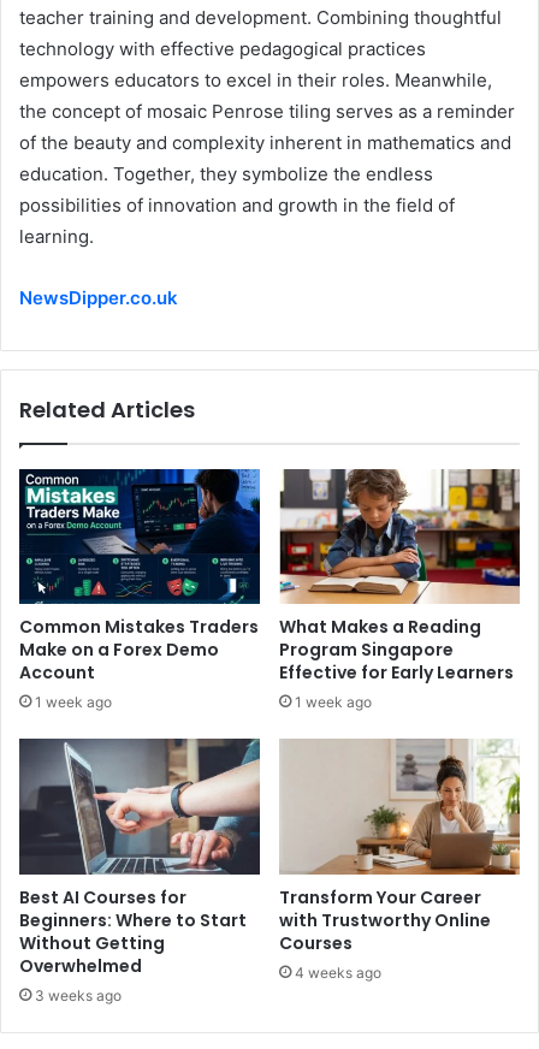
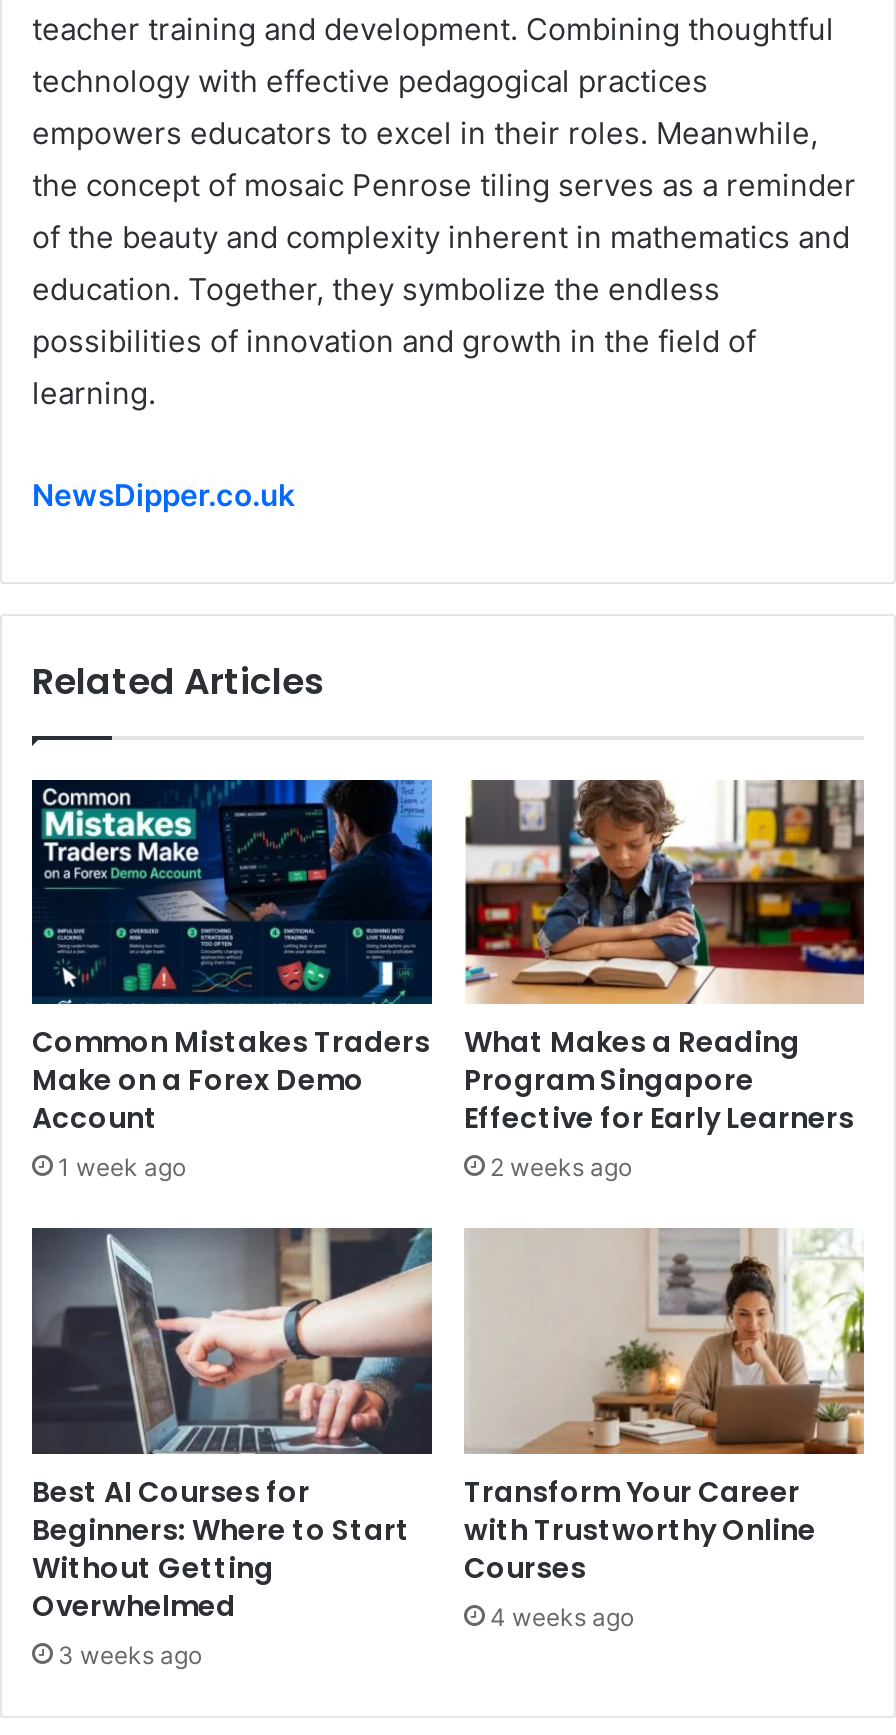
[295,693,372,711] 1 week ago -> [490,1153,632,1183] 2 weeks ago

